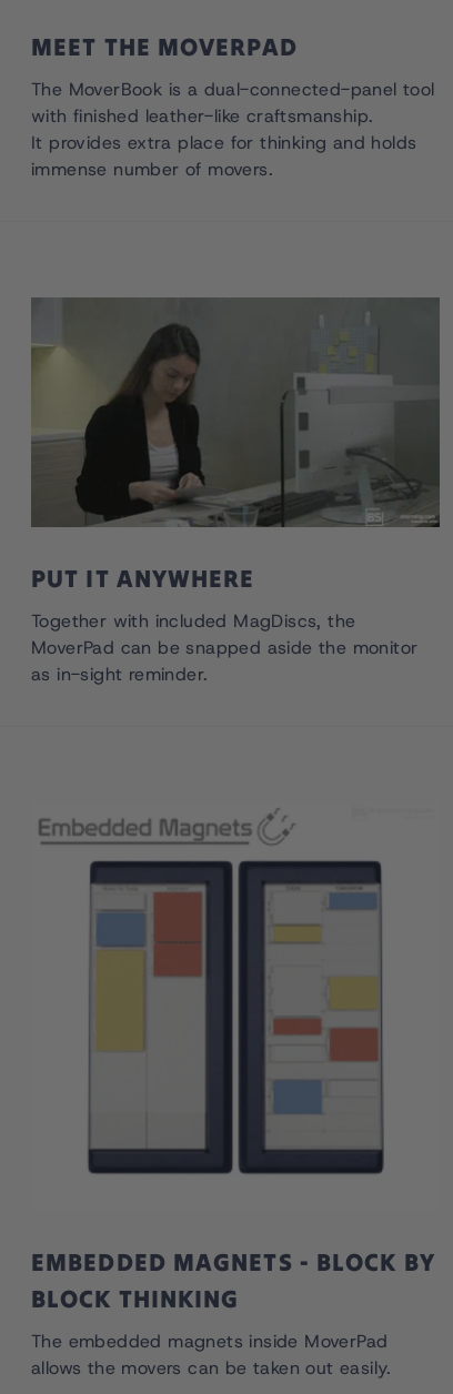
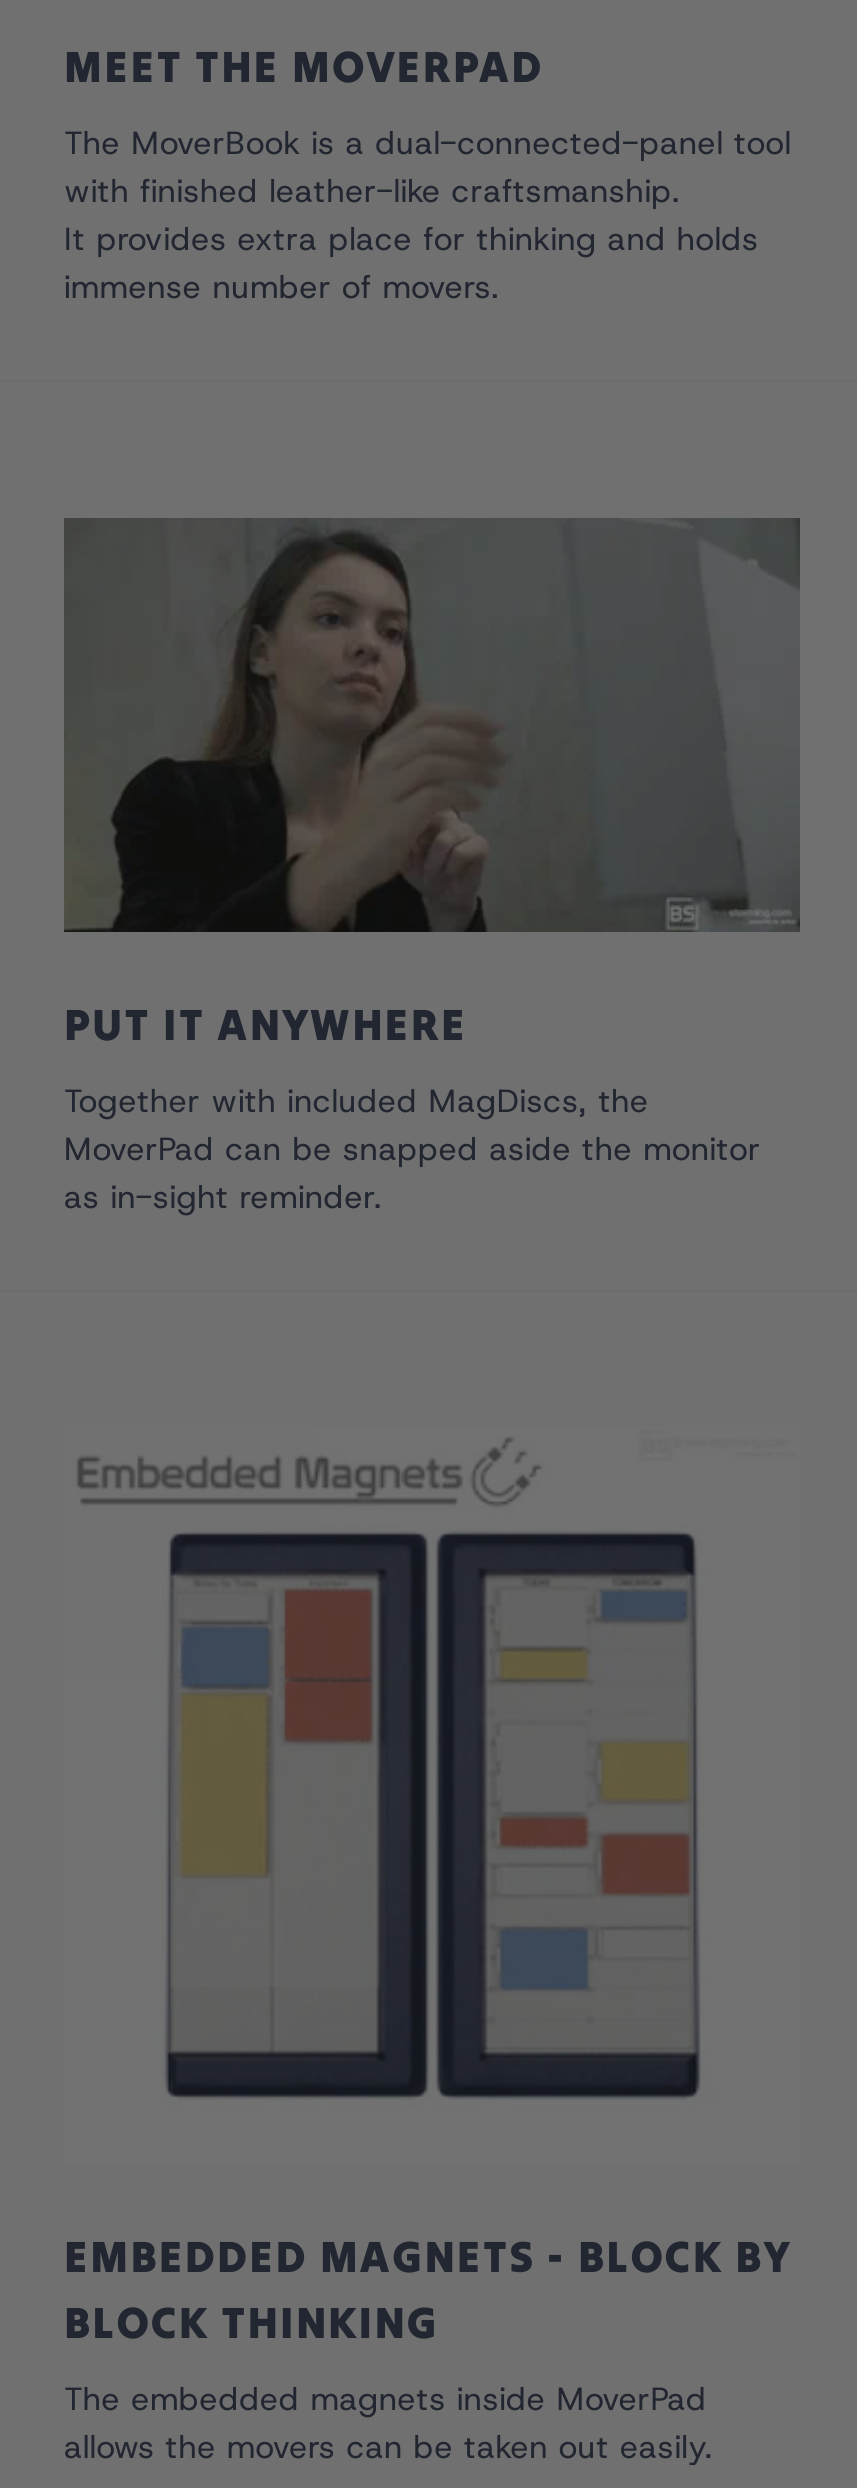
[31,299,440,528] [image] -> [64,520,800,934] [image]

